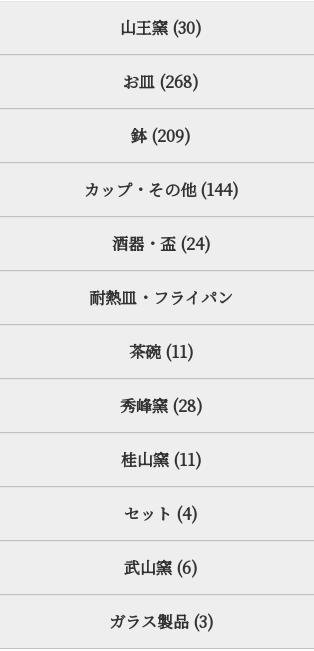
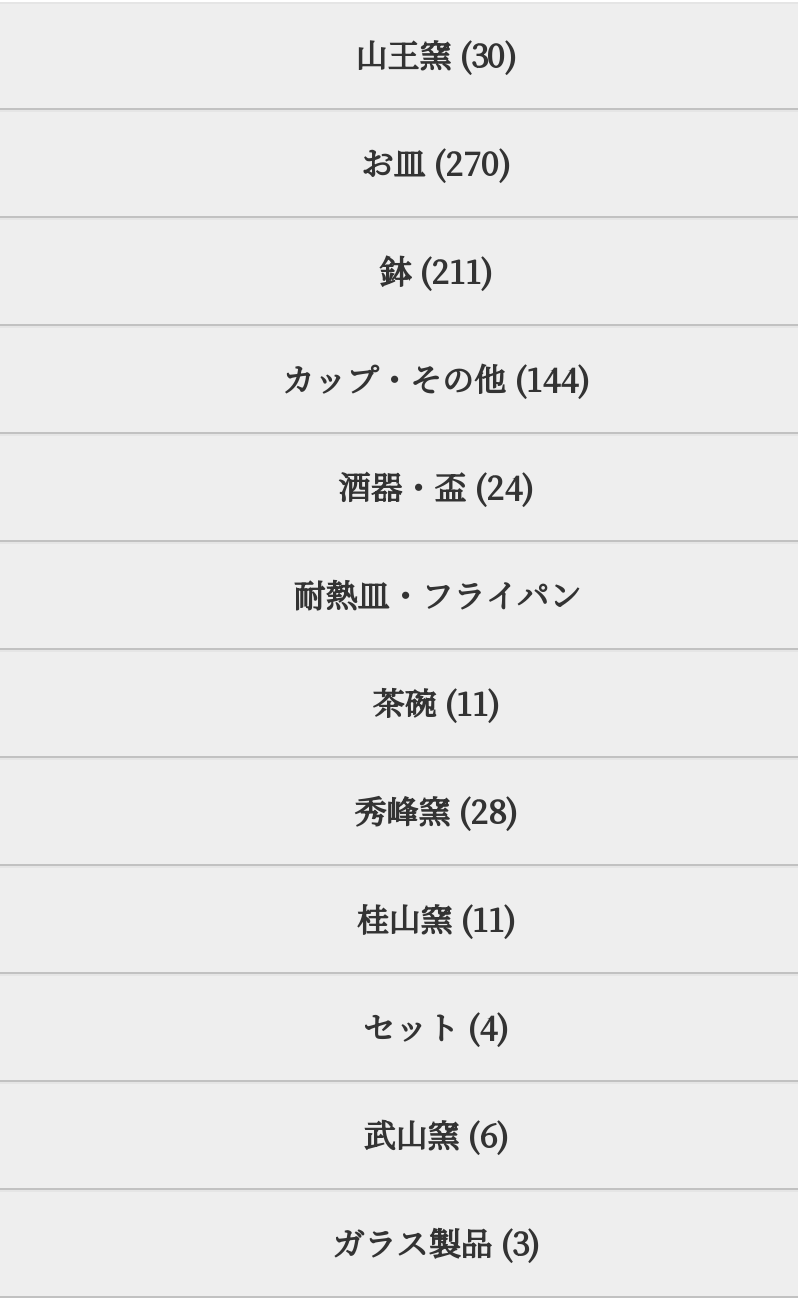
[123,70,199,93] お皿 (268) -> [361,139,513,185] お皿 (270)
[131,124,191,147] 鉢 (209) -> [379,247,495,293] 鉢 (211)

